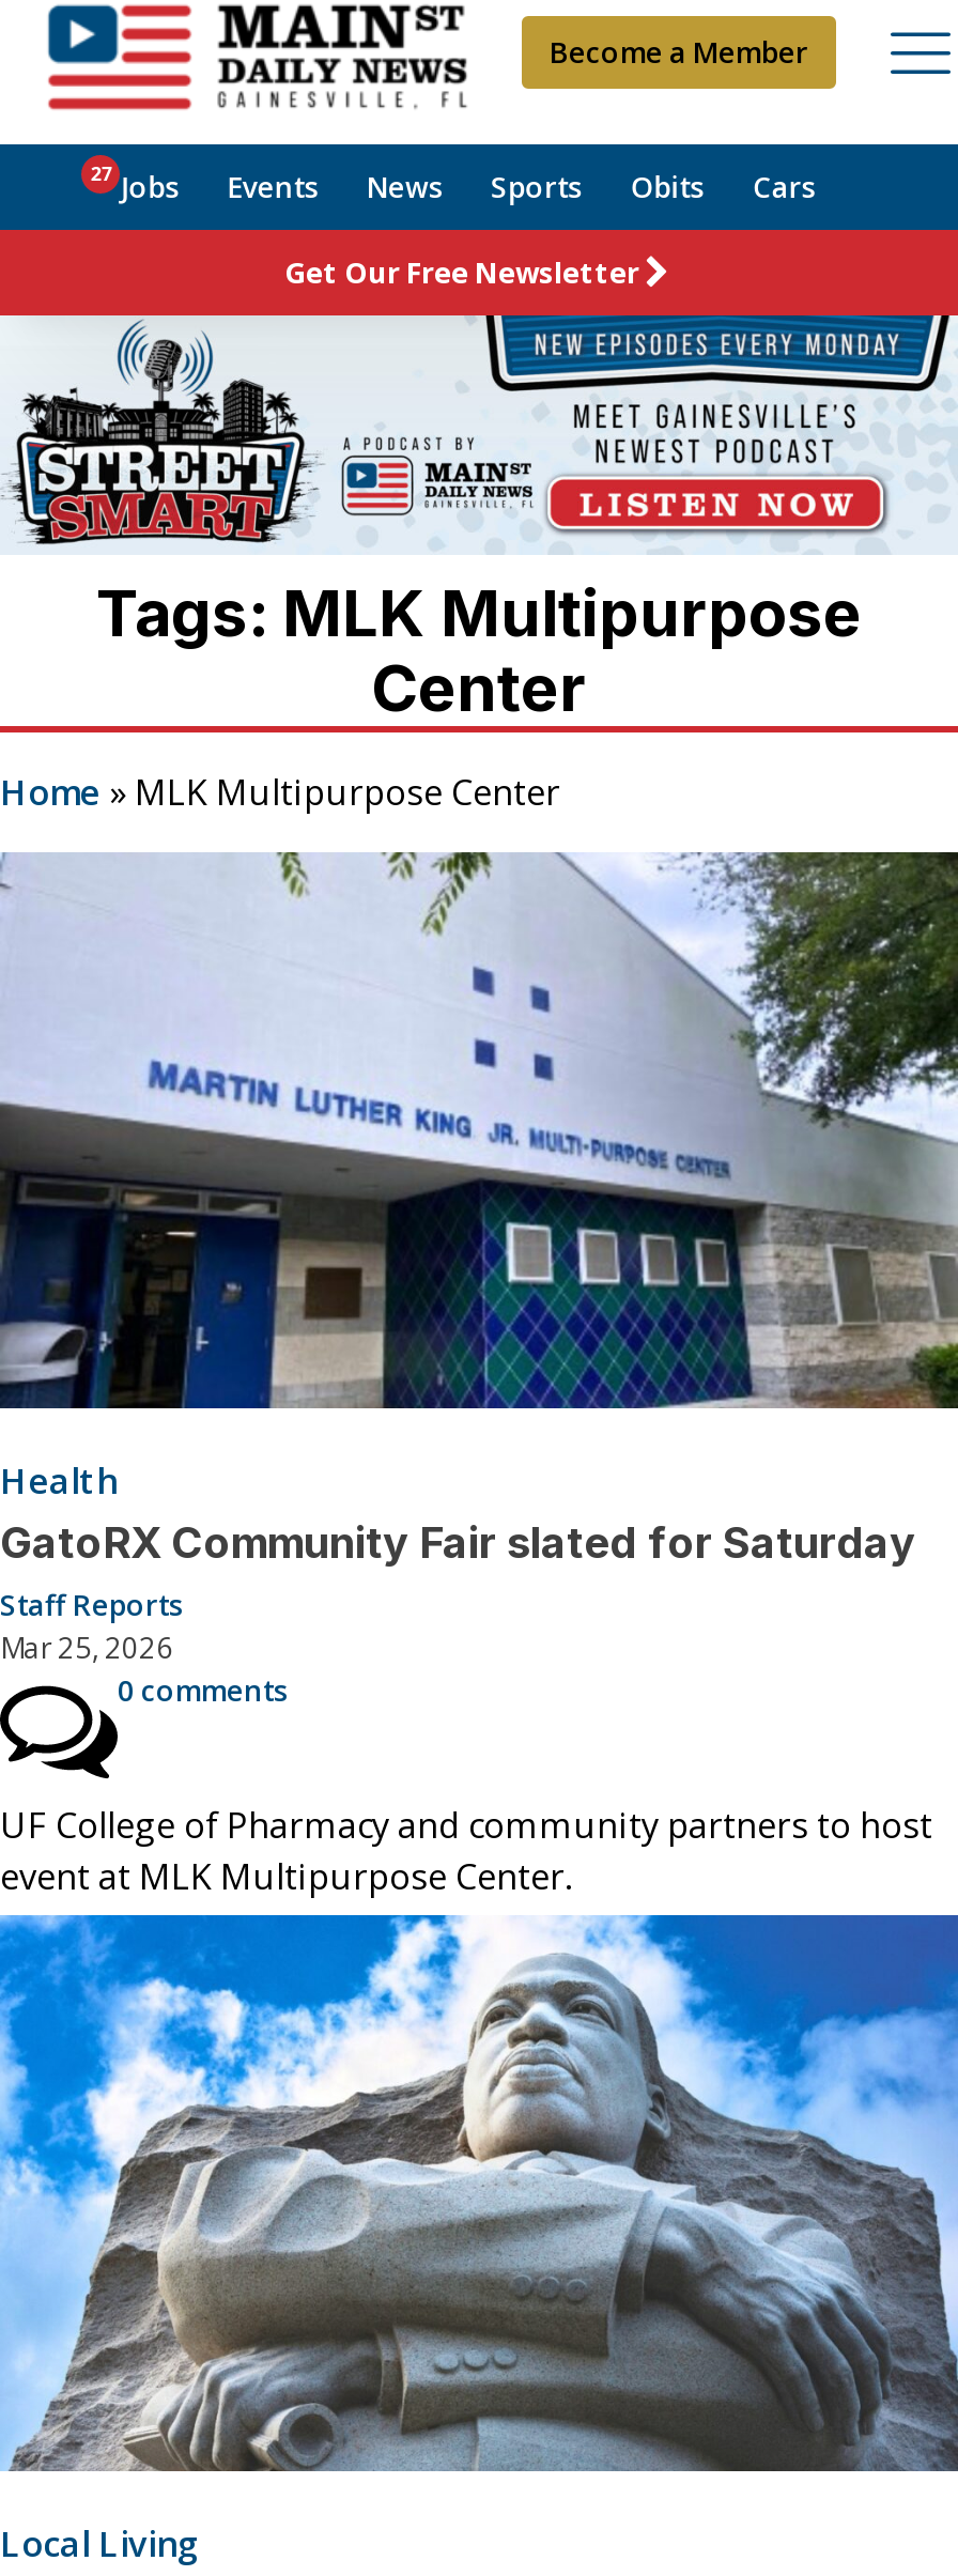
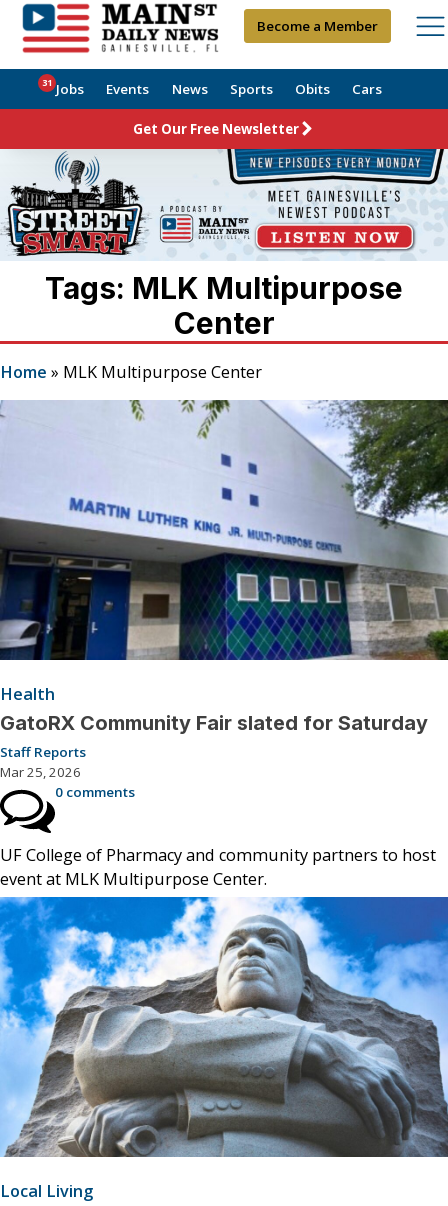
[90,159,816,206] 27 Jobs Events News Sports Obits Cars -> [42,76,382,98] 31 Jobs Events News Sports Obits Cars

